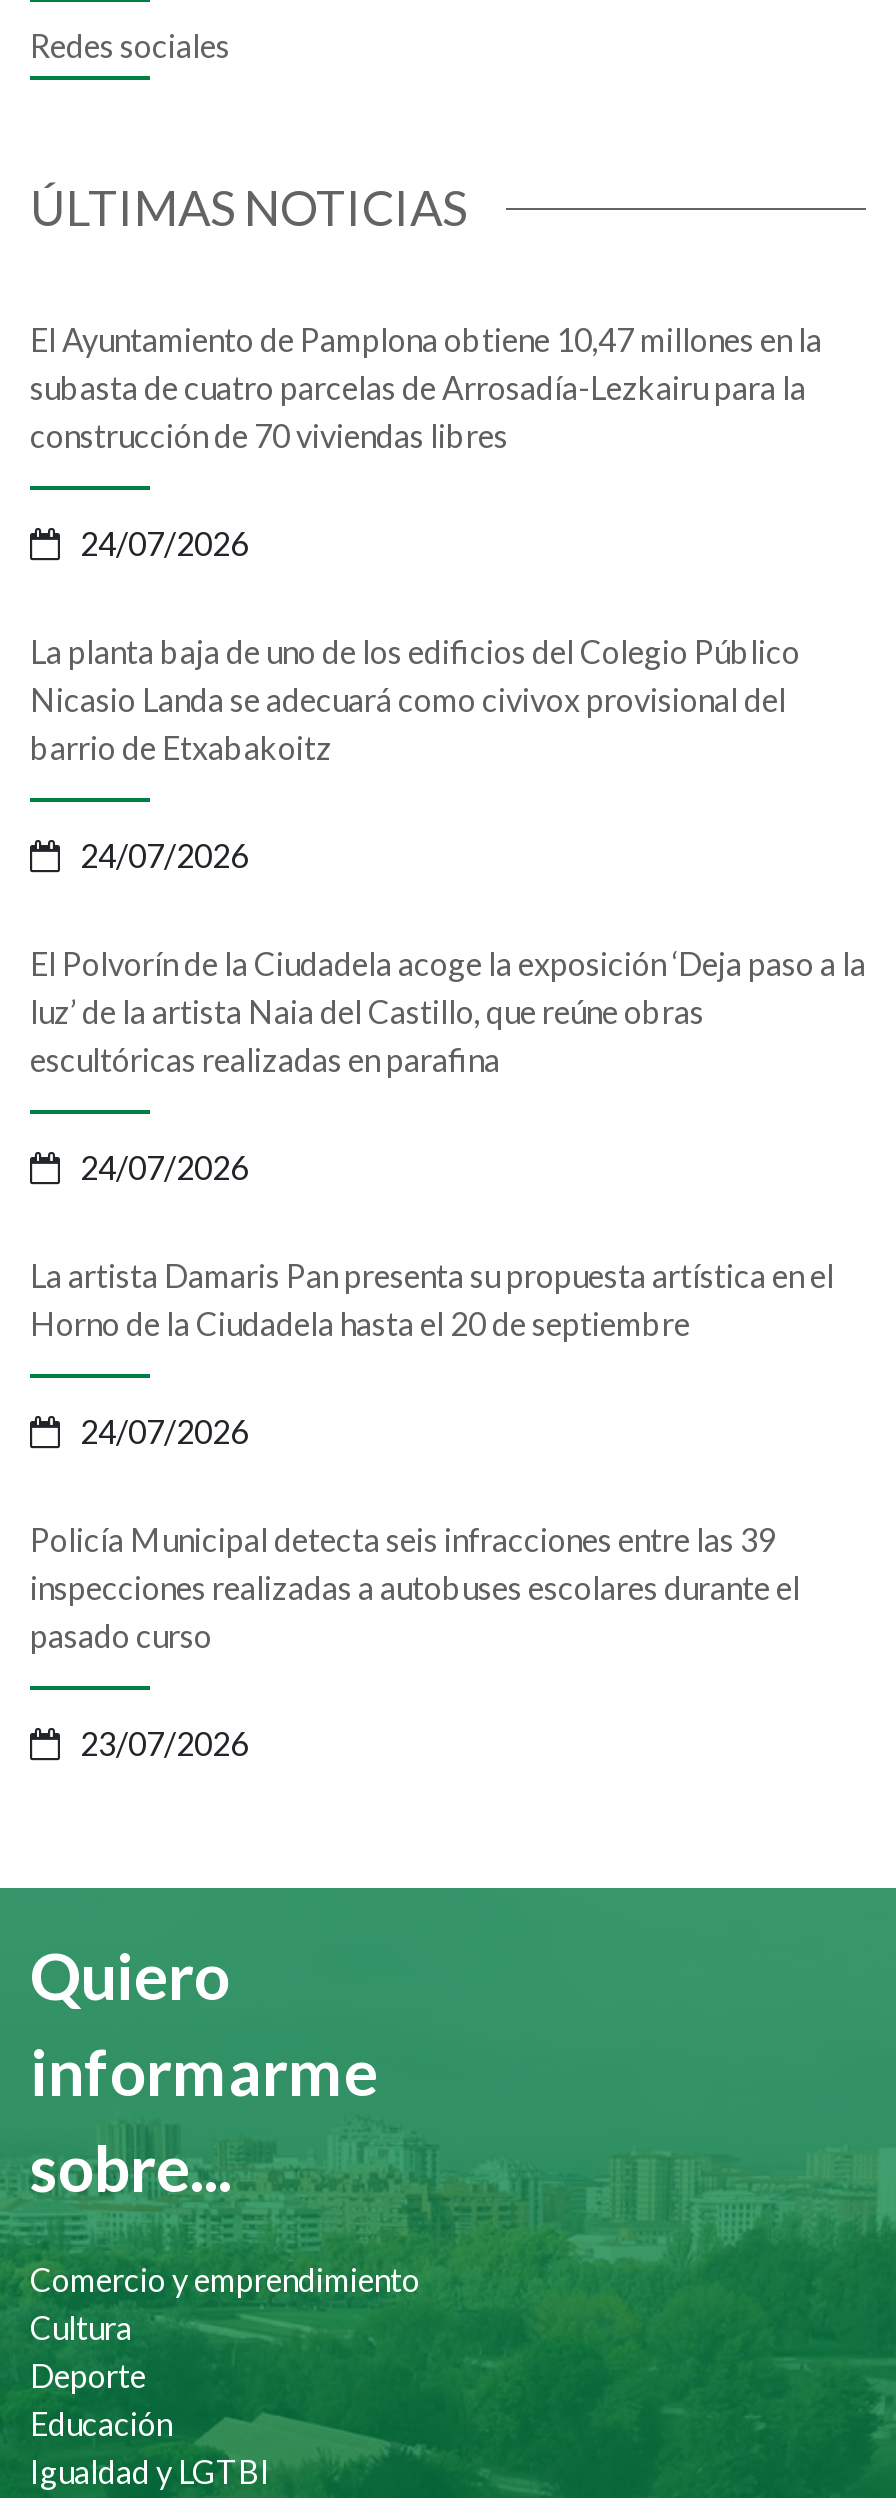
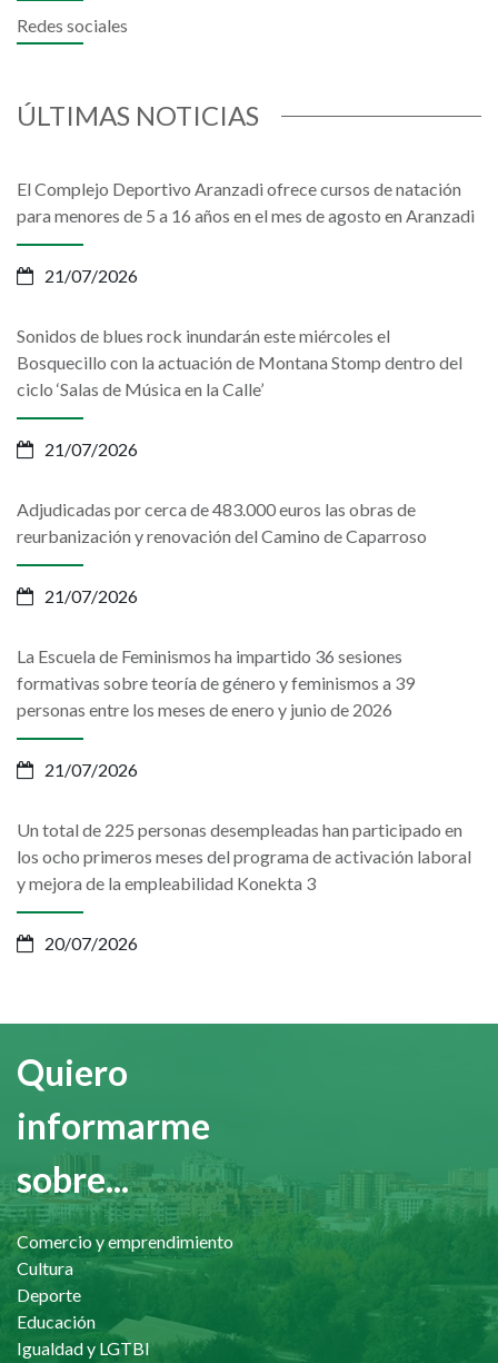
[30,321,822,455] El Ayuntamiento de Pamplona obtiene 10,47 millones en la | subasta de cuatro parcelas de Arrosadía-Lezkairu para la | construcción de 70 viviendas libres -> [17,178,475,226] El Complejo Deportivo Aranzadi ofrece cursos de natación | para menores de 5 a 16 años en el mes de agosto en Aranzadi
[80,525,248,563] 24/07/2026 -> [44,265,138,286] 21/07/2026
[30,633,800,767] La planta baja de uno de los edificios del Colegio Público | Nicasio Landa se adecuará como civivox provisional del | barrio de Etxabakoitz -> [17,325,462,400] Sonidos de blues rock inundarán este miércoles el | Bosquecillo con la actuación de Montana Stomp dentro del | ciclo ‘Salas de Música en la Calle’
[80,837,248,875] 24/07/2026 -> [44,439,138,460] 21/07/2026
[30,945,866,1079] El Polvorín de la Ciudadela acoge la exposición ‘Deja paso a la | luz’ de la artista Naia del Castillo, que reúne obras | escultóricas realizadas en parafina -> [17,499,427,547] Adjudicadas por cerca de 483.000 euros las obras de | reurbanización y renovación del Camino de Caparroso
[80,1149,248,1187] 24/07/2026 -> [44,586,138,607] 21/07/2026
[30,1257,834,1343] La artista Damaris Pan presenta su propuesta artística en el | Horno de la Ciudadela hasta el 20 de septiembre -> [17,646,415,720] La Escuela de Feminismos ha impartido 36 sesiones | formativas sobre teoría de género y feminismos a 39 | personas entre los meses de enero y junio de 2026
[80,1413,248,1451] 24/07/2026 -> [44,759,138,780] 21/07/2026
[30,1521,800,1655] Policía Municipal detecta seis infracciones entre las 39 | inspecciones realizadas a autobuses escolares durante el | pasado curso -> [17,819,471,894] Un total de 225 personas desempleadas han participado en | los ocho primeros meses del programa de activación laboral | y mejora de la empleabilidad Konekta 3
[80,1725,248,1763] 23/07/2026 -> [44,933,138,954] 20/07/2026

